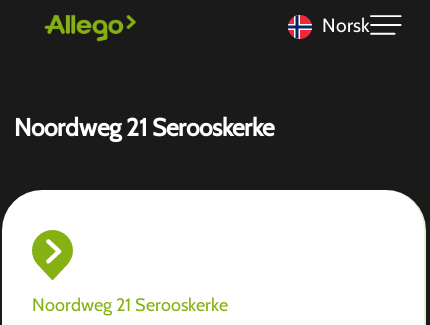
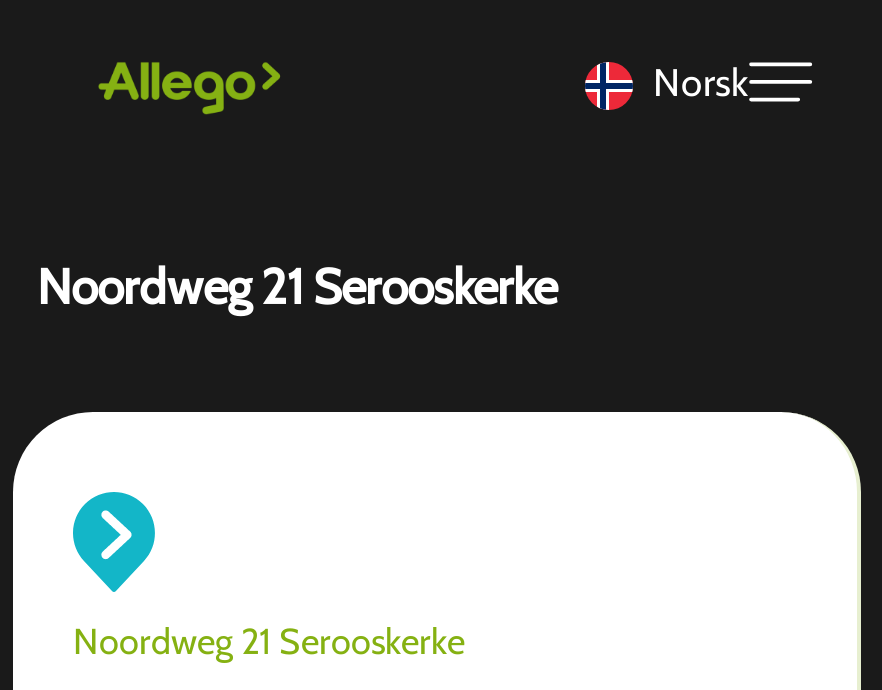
[31,229,74,281] [image] -> [71,490,157,594] [image]

